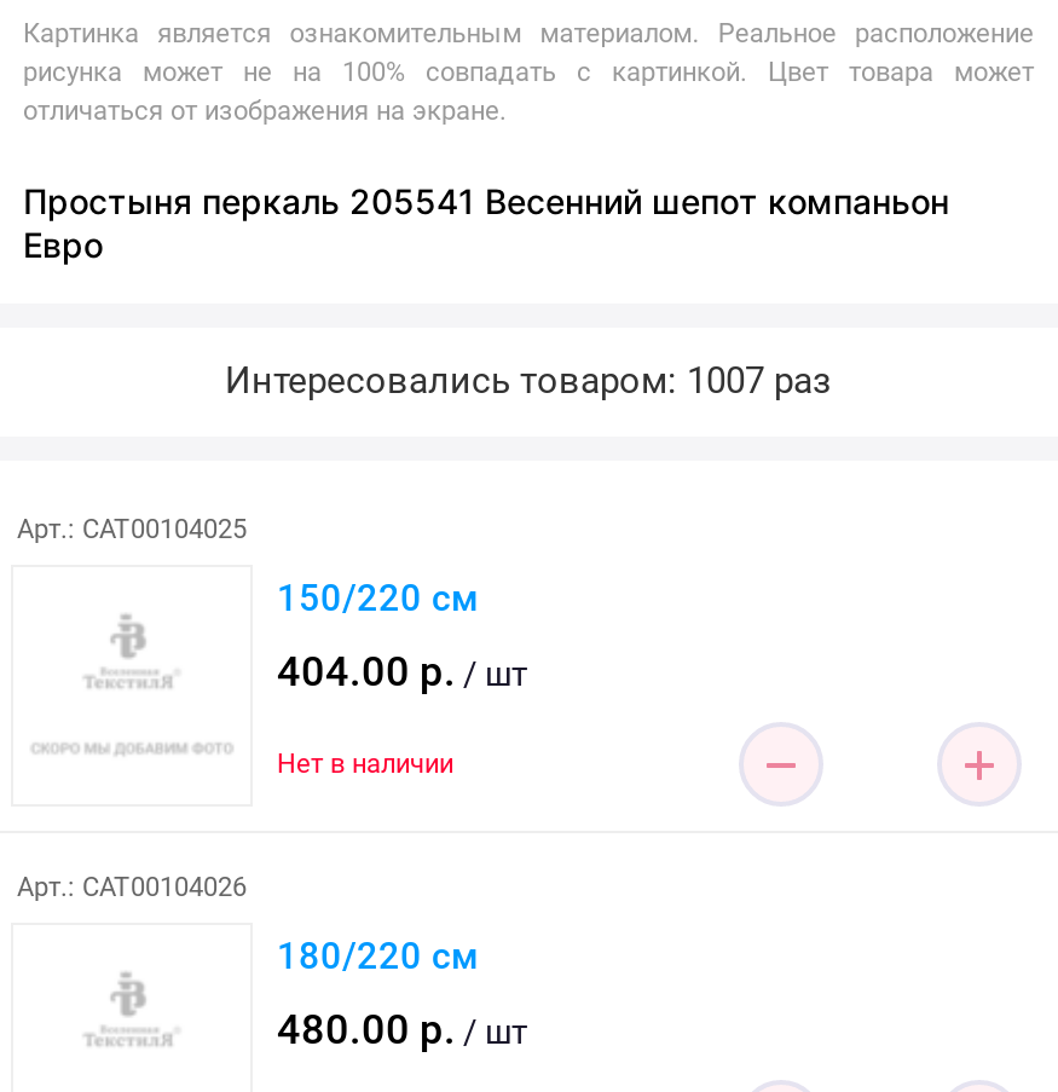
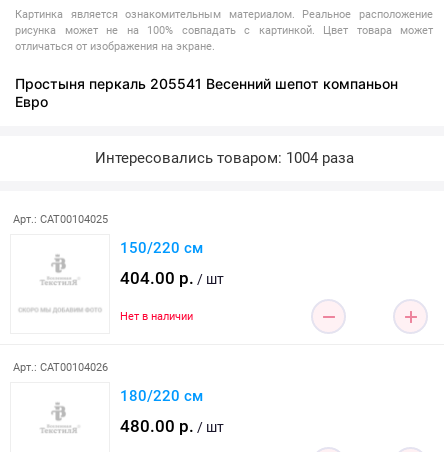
[225,359,832,403] Интересовались товаром: 1007 раз -> [94,149,353,167] Интересовались товаром: 1004 раза

